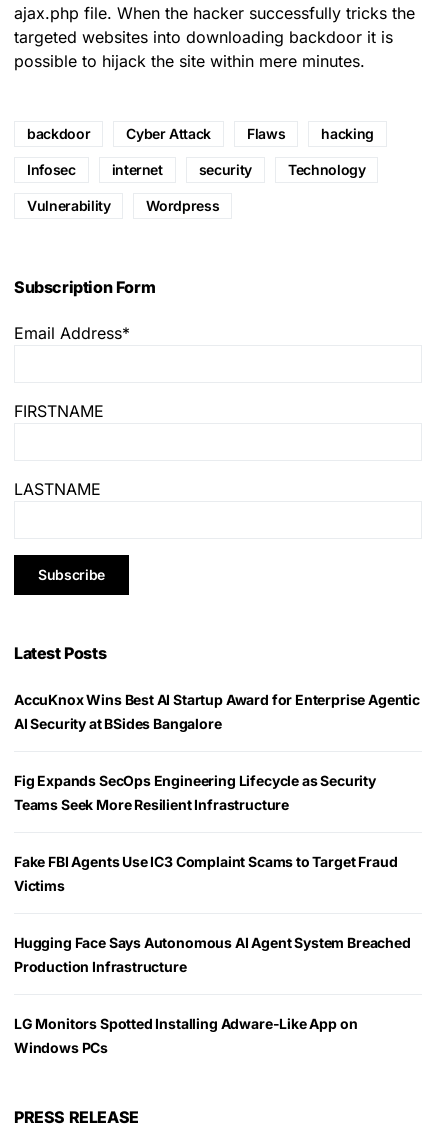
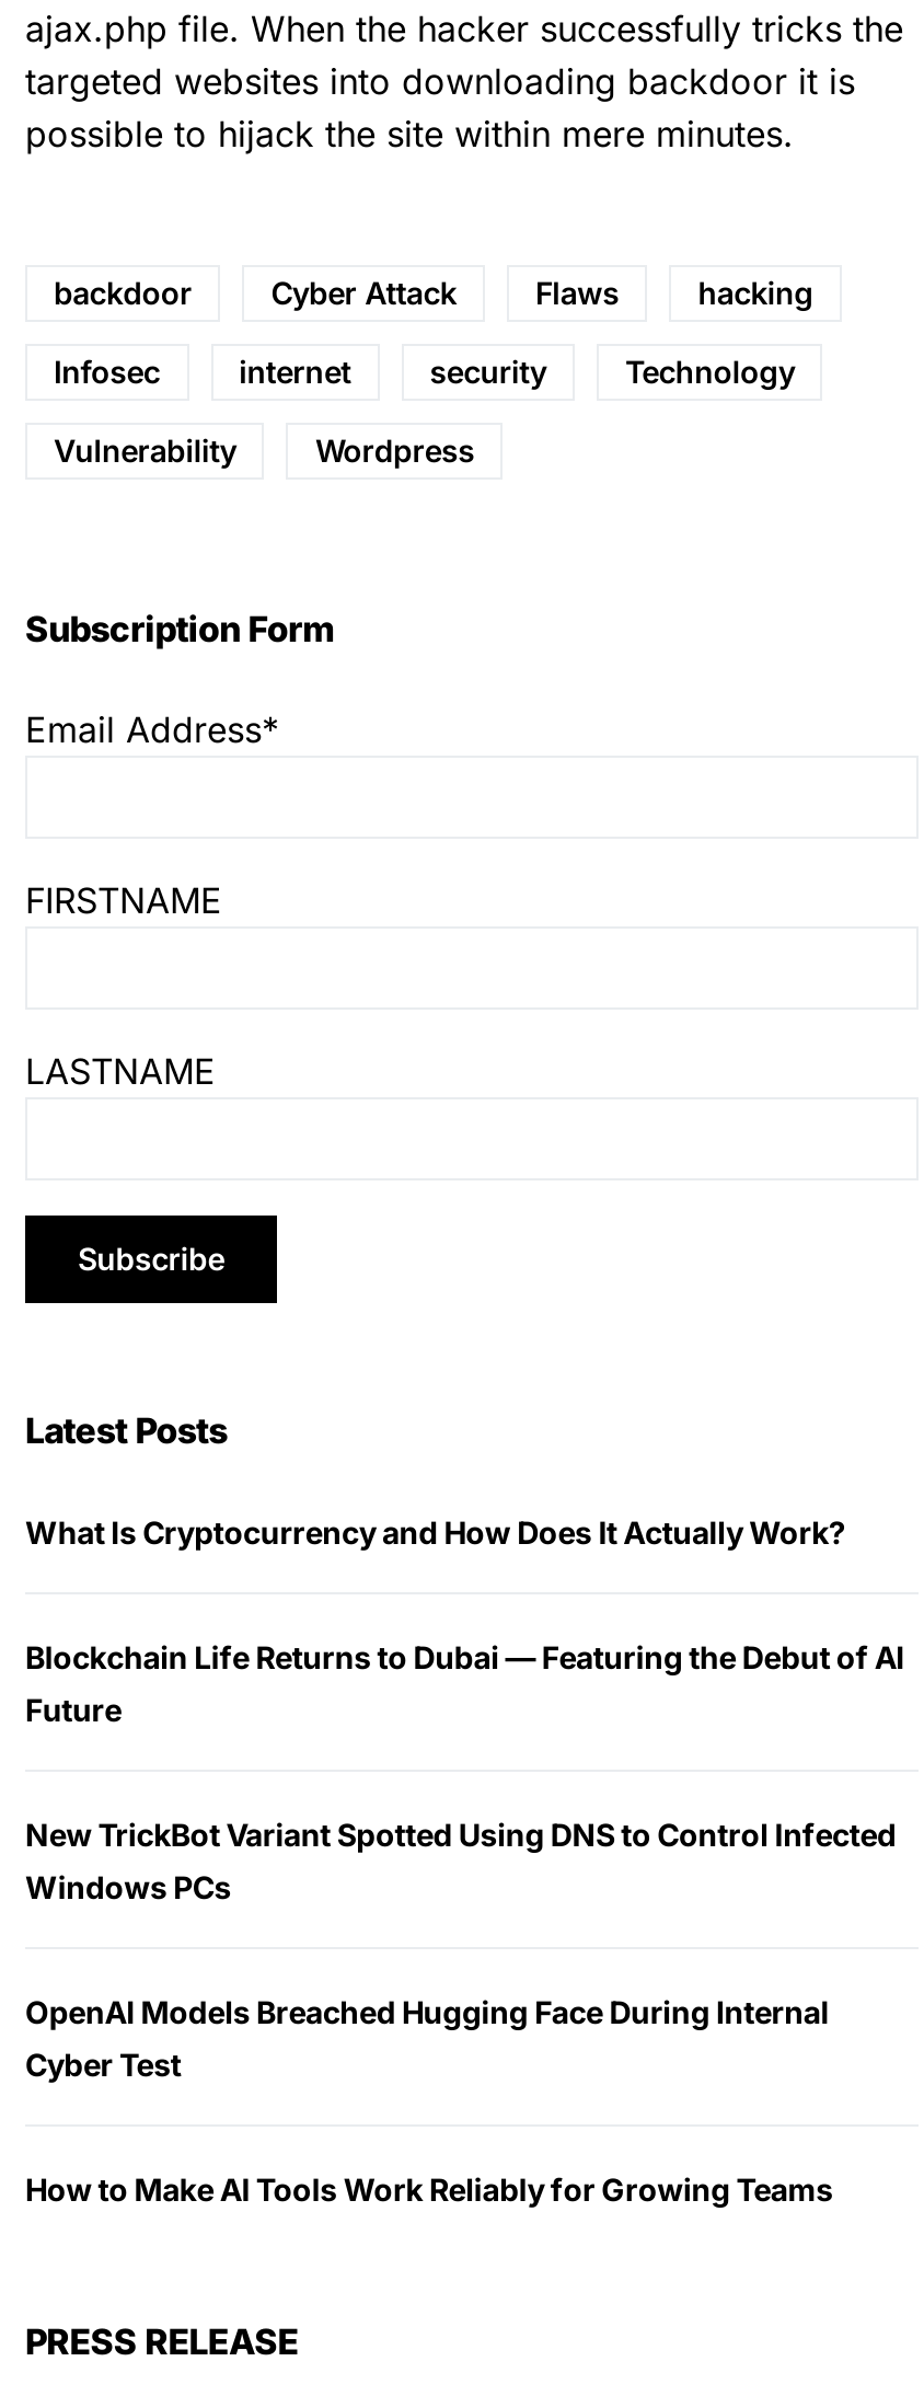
[14,691,420,1032] AccuKnox Wins Best AI Startup Award for Enterprise Agentic | AI Security at BSides Bangalore | Fig Expands SecOps Engineering Lifecycle as Security | Teams Seek More Resilient Infrastructure | Fake FBI Agents Use IC3 Complaint Scams to Target Fraud | Victims | Hugging Face Says Autonomous AI Agent System Breached | Production Infrastructure | LG Monitors Spotted Installing Adware-Like App on -> [25,1513,904,1852] What Is Cryptocurrency and How Does It Actually Work? | Blockchain Life Returns to Dubai — Featuring the Debut of AI | Future | New TrickBot Variant Spotted Using DNS to Control Infected
moved [14,1039,108,1056] -> [25,1868,231,1905]: Windows PCs
none -> [25,1993,833,2207] OpenAI Models Breached Hugging Face During Internal | Cyber Test | How to Make AI Tools Work Reliably for Growing Teams

